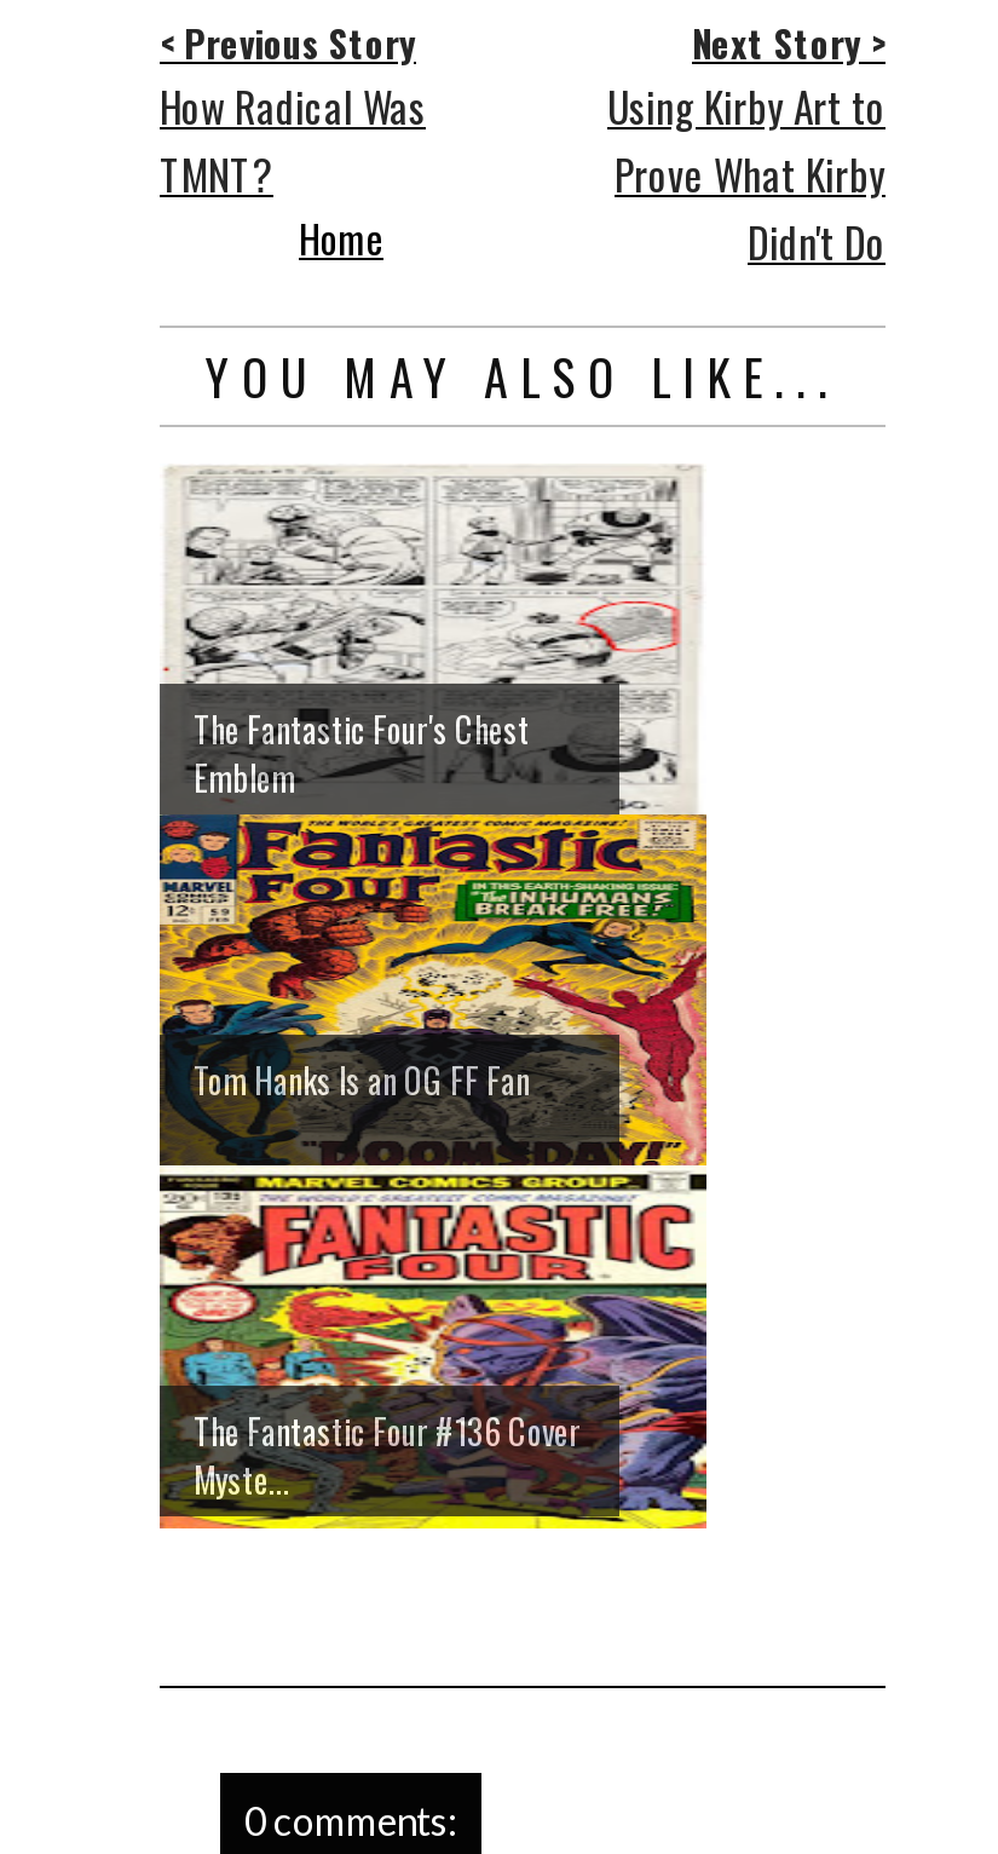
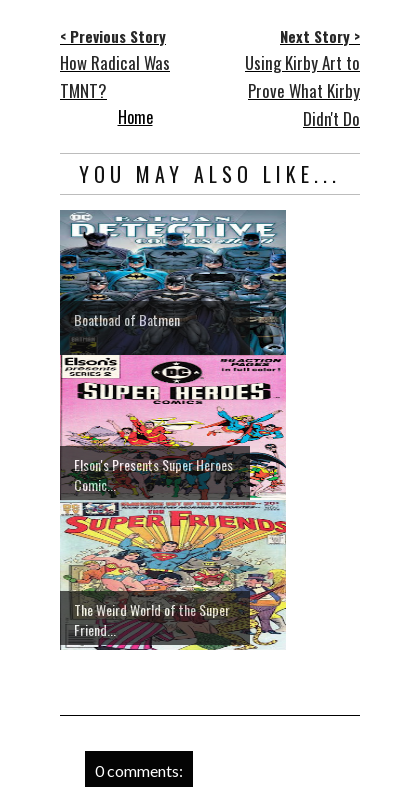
[157,463,709,1531] [image] | The Fantastic Four's Chest | Emblem -> [59,209,287,651] [image] | Boatload of Batmen
[194,1053,530,1104] Tom Hanks Is an OG FF Fan -> [74,454,233,495] Elson's Presents Super Heroes | Comic...
[194,1404,581,1503] The Fantastic Four #136 Cover | Myste... -> [74,599,230,640] The Weird World of the Super | Friend...

